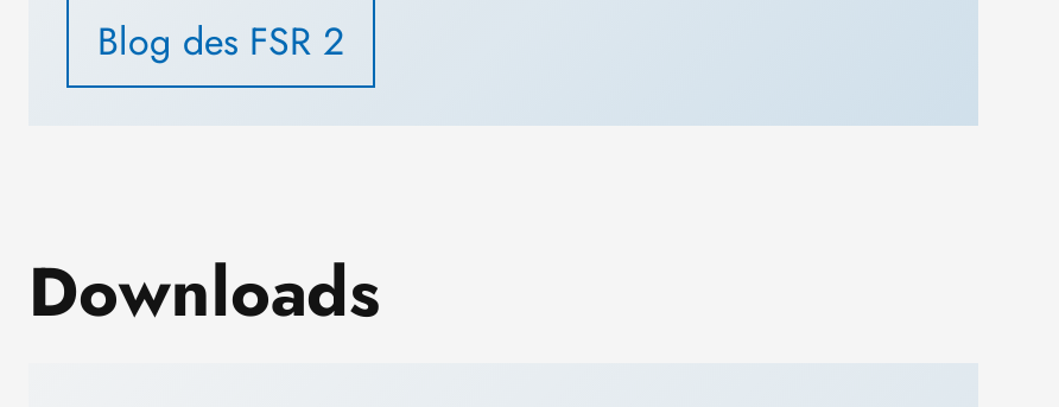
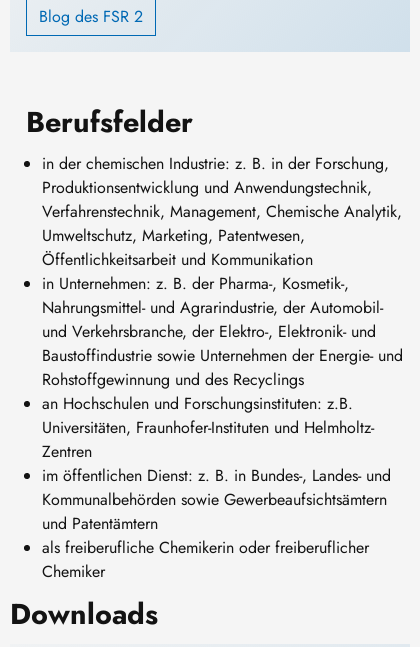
none -> [26,101,403,583] Berufsfelder | in der chemischen Industrie: z. B. in der Forschung, | Produktionsentwicklung und Anwendungstechnik, | Verfahrenstechnik, Management, Chemische Analytik, | Umweltschutz, Marketing, Patentwesen, | Öffentlichkeitsarbeit und Kommunikation | in Unternehmen: z. B. der Pharma-, Kosmetik-, | Nahrungsmittel- und Agrarindustrie, der Automobil- | und Verkehrsbranche, der Elektro-, Elektronik- und | Baustoffindustrie sowie Unternehmen der Energie- und | Rohstoffgewinnung und des Recyclings | an Hochschulen und Forschungsinstituten: z.B. | Universitäten, Fraunhofer-Instituten und Helmholtz- | Zentren | im öffentlichen Dienst: z. B. in Bundes-, Landes- und | Kommunalbehörden sowie Gewerbeaufsichtsämtern | und Patentämtern | als freiberufliche Chemikerin oder freiberuflicher | Chemiker

